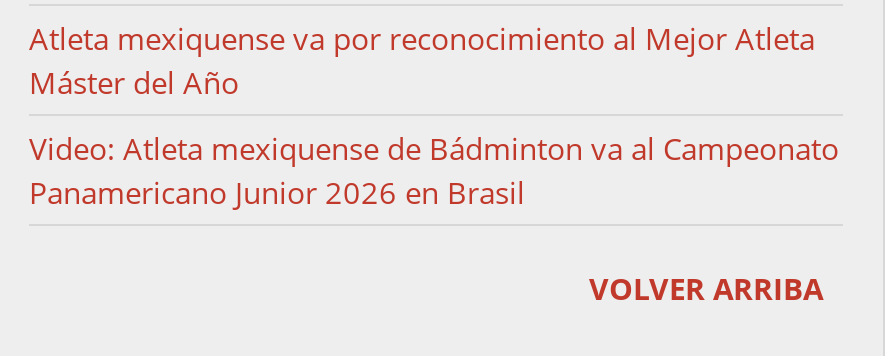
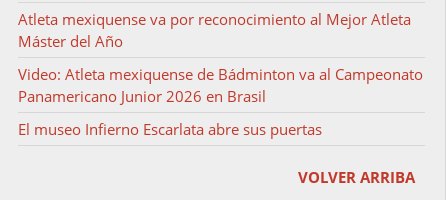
none -> [18,119,322,139] El museo Infierno Escarlata abre sus puertas

